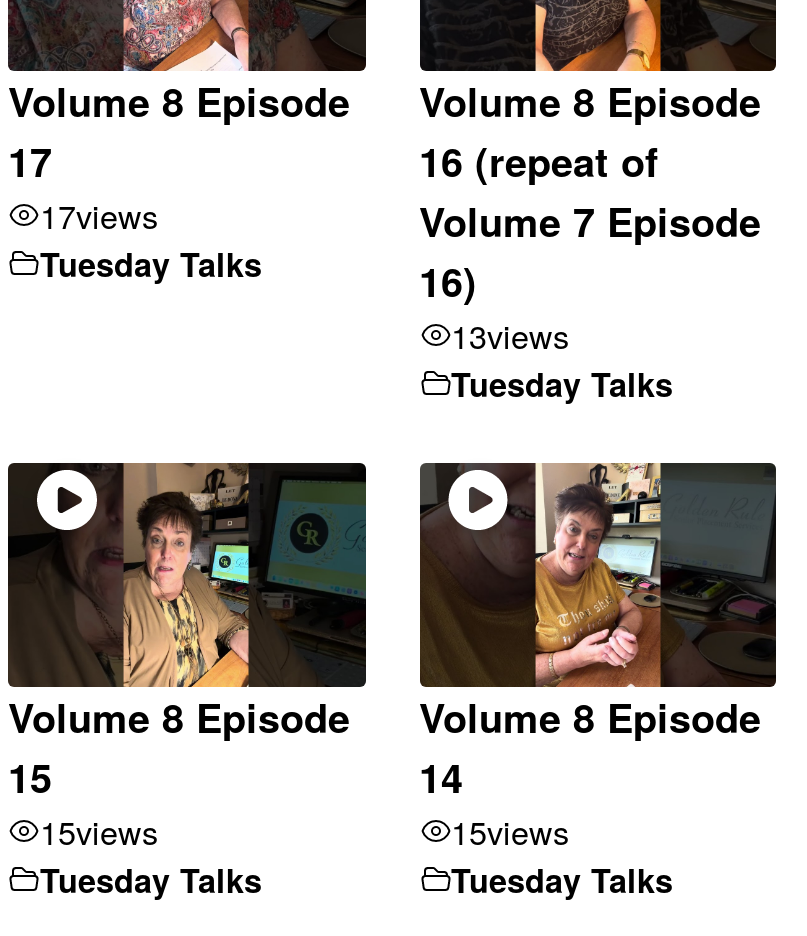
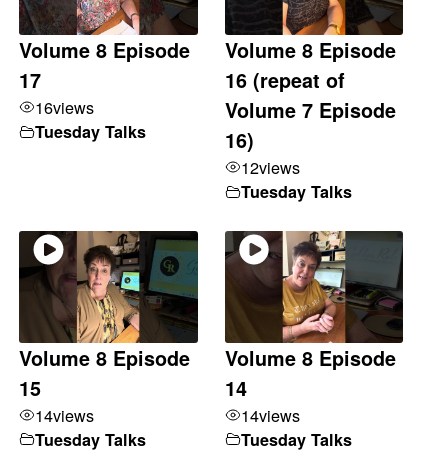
[40,191,158,239] 17views -> [35,95,94,119] 16views
[451,311,569,359] 13views -> [240,155,299,179] 12views
[40,806,158,854] 15views -> [35,403,94,427] 14views
[451,806,569,854] 15views -> [240,403,299,427] 14views

